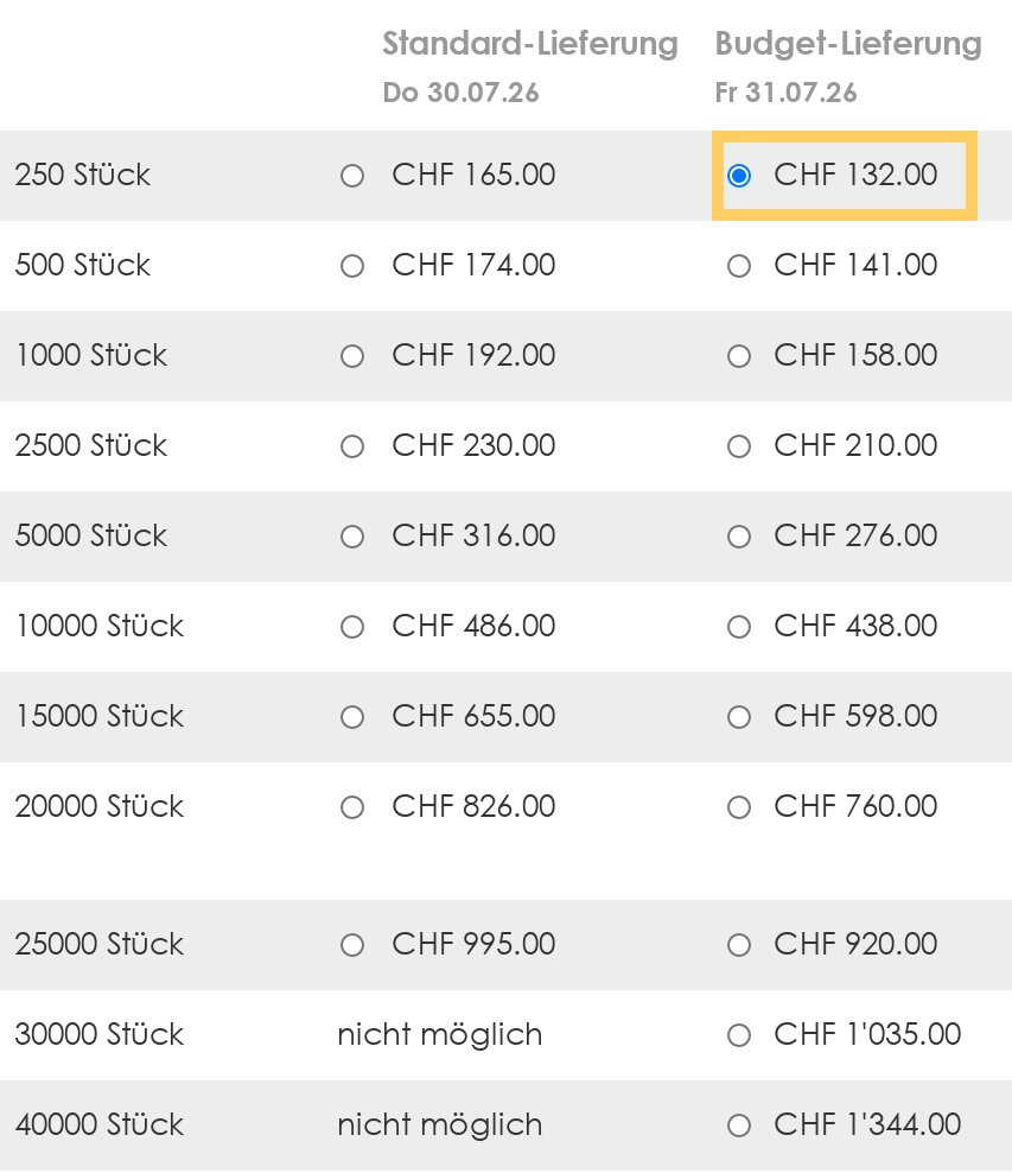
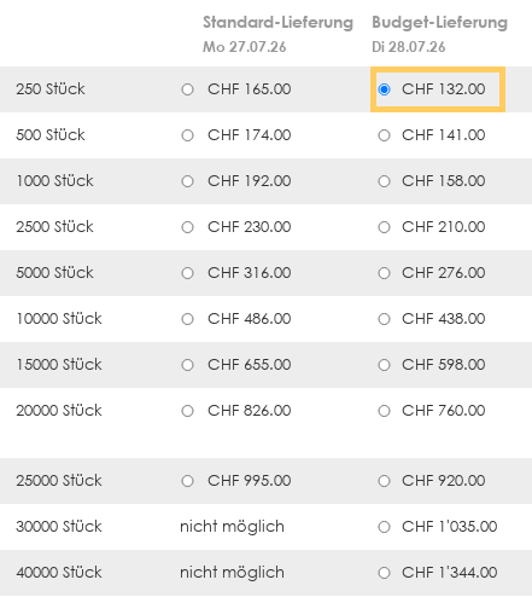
[382,74,541,110] Do 30.07.26 -> [203,38,287,56] Mo 27.07.26
[714,74,859,110] Fr 31.07.26 -> [372,38,446,56] Di 28.07.26

